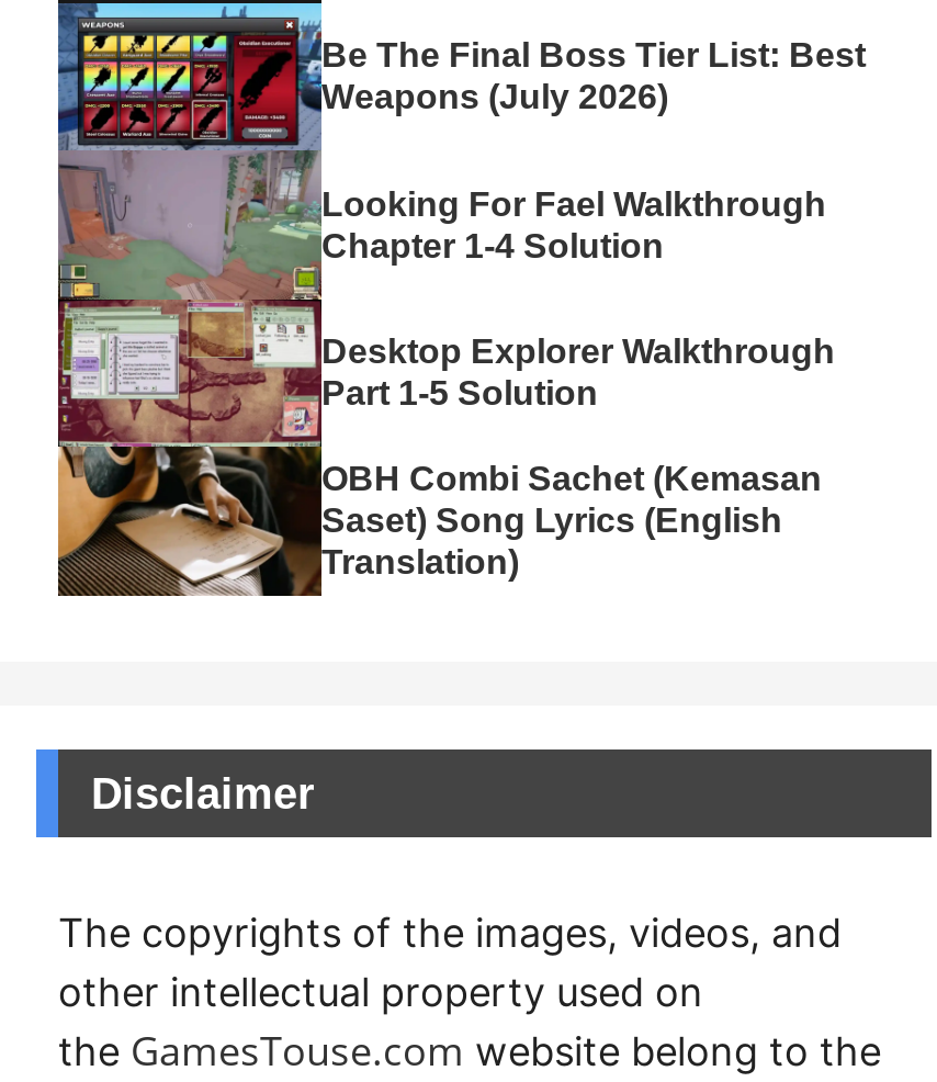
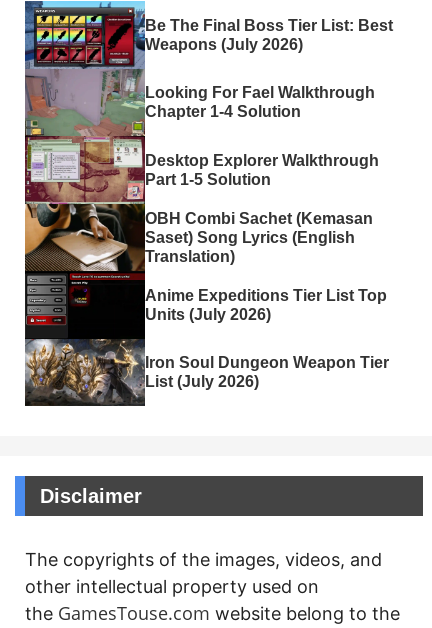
none -> [24,270,389,407] [image] | Anime Expeditions Tier List Top | Units (July 2026) | Iron Soul Dungeon Weapon Tier | List (July 2026)

